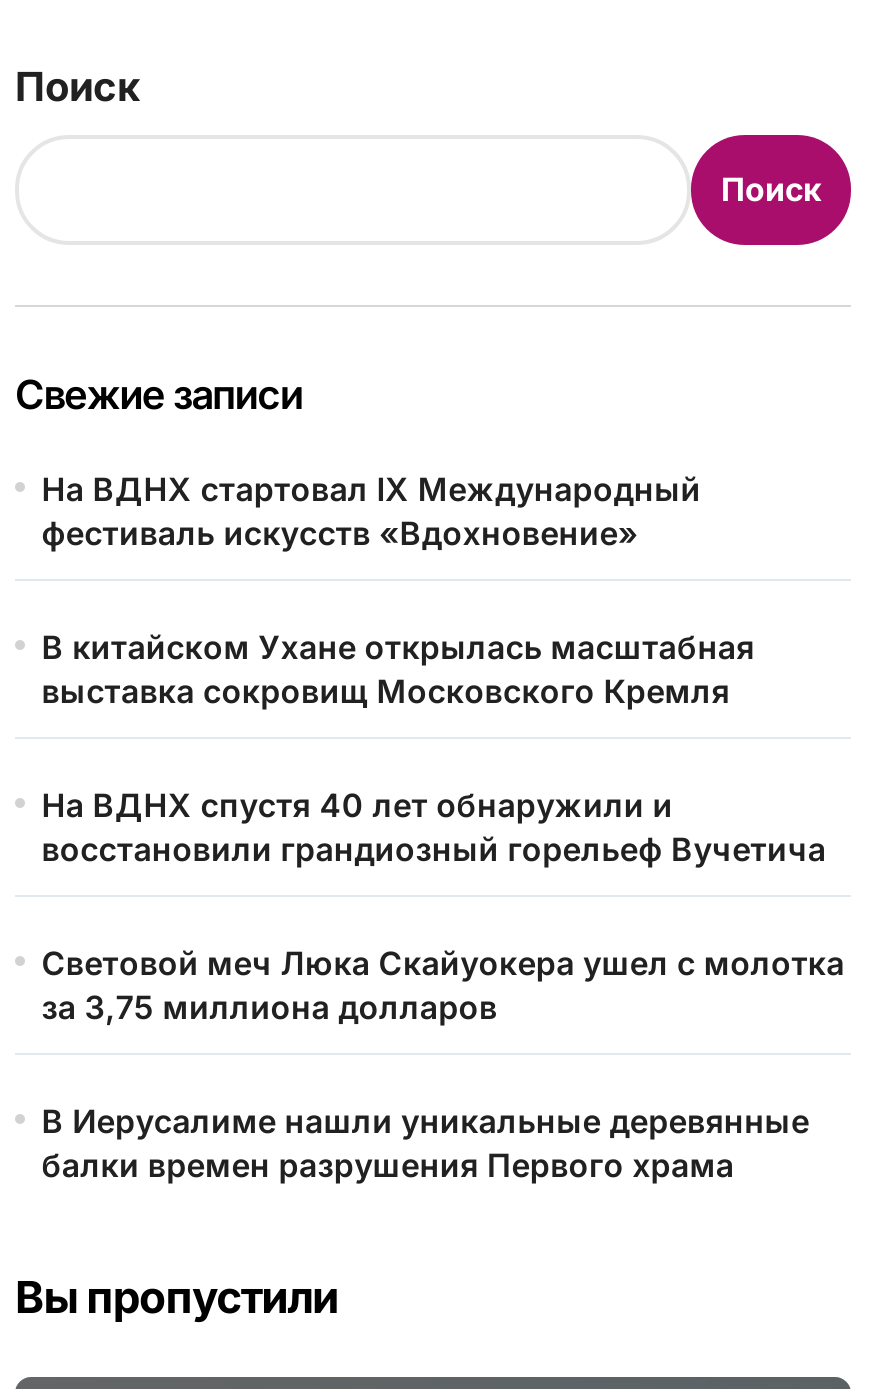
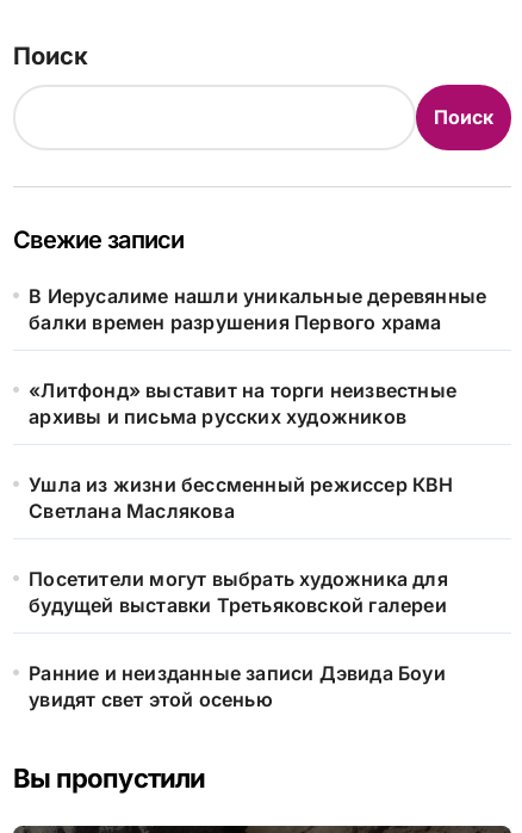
[41,469,845,1027] На ВДНХ стартовал IX Международный | фестиваль искусств «Вдохновение» | В китайском Ухане открылась масштабная | выставка сокровищ Московского Кремля | На ВДНХ спустя 40 лет обнаружили и | восстановили грандиозный горельеф Вучетича | Световой меч Люка Скайуокера ушел с молотка | за 3,75 миллиона долларов -> none
moved [41,1101,809,1185] -> [29,284,486,334]: В Иерусалиме нашли уникальные деревянные | балки времен разрушения Первого храма
none -> [29,378,456,711] «Литфонд» выставит на торги неизвестные | архивы и письма русских художников | Ушла из жизни бессменный режиссер КВН | Светлана Маслякова | Посетители могут выбрать художника для | будущей выставки Третьяковской галереи | Ранние и неизданные записи Дэвида Боуи | увидят свет этой осенью

